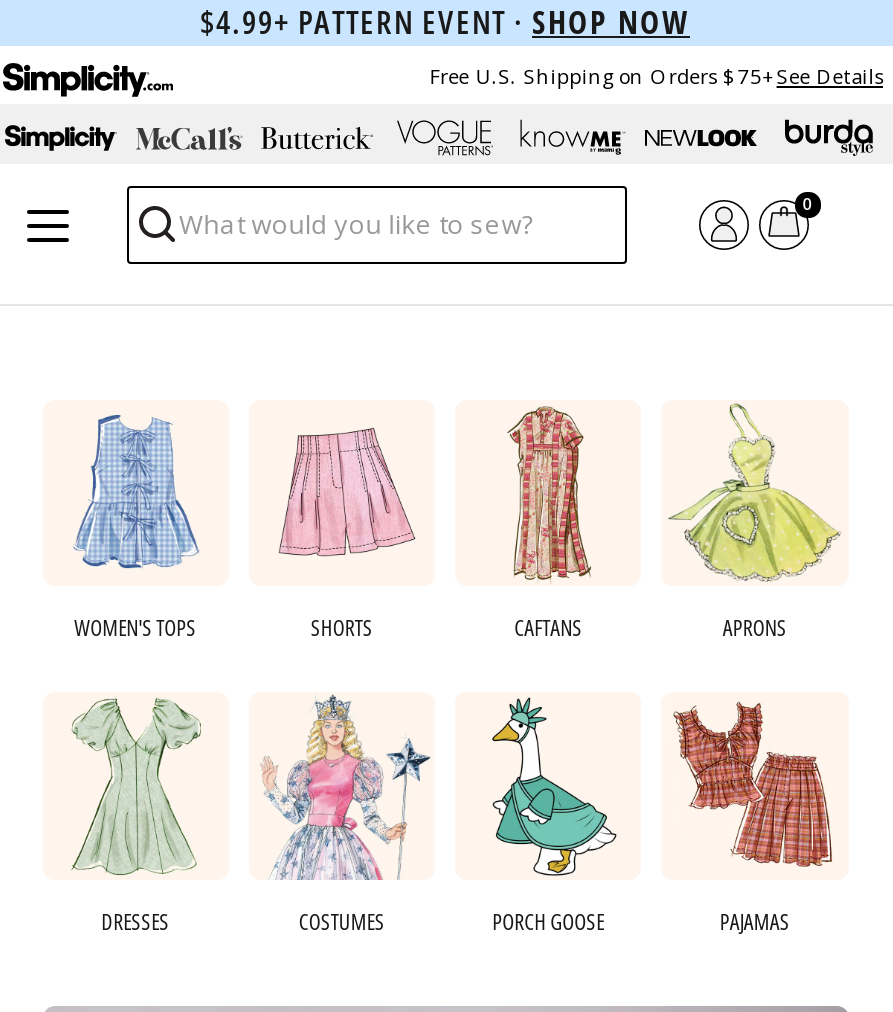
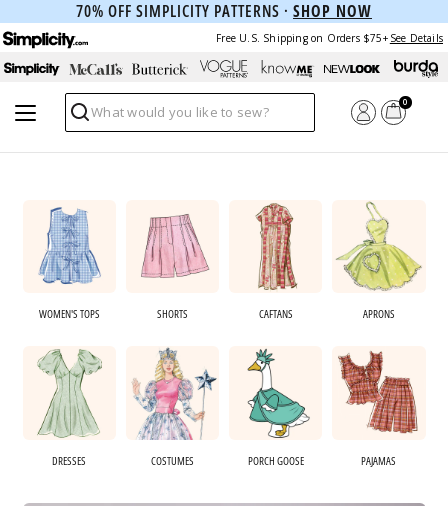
[200,0,690,46] $4.99+ PATTERN EVENT · SHOP NOW -> [76,0,372,23] 70% OFF SIMPLICITY PATTERNS · SHOP NOW

